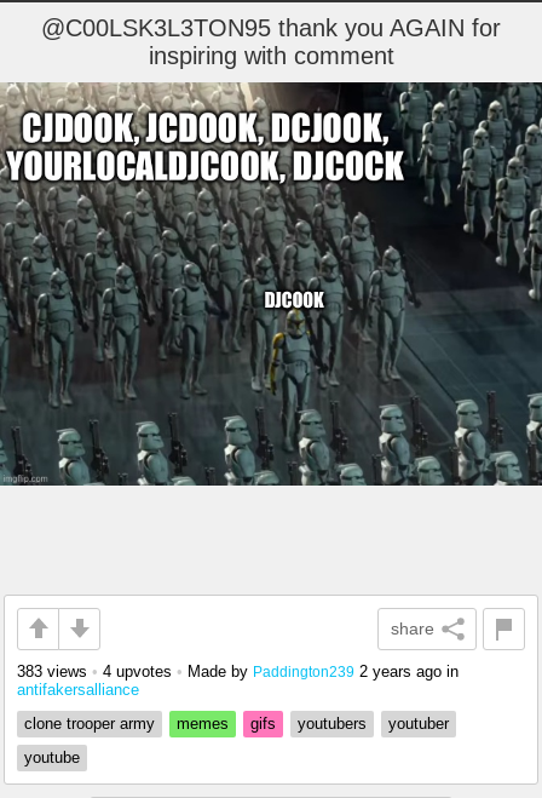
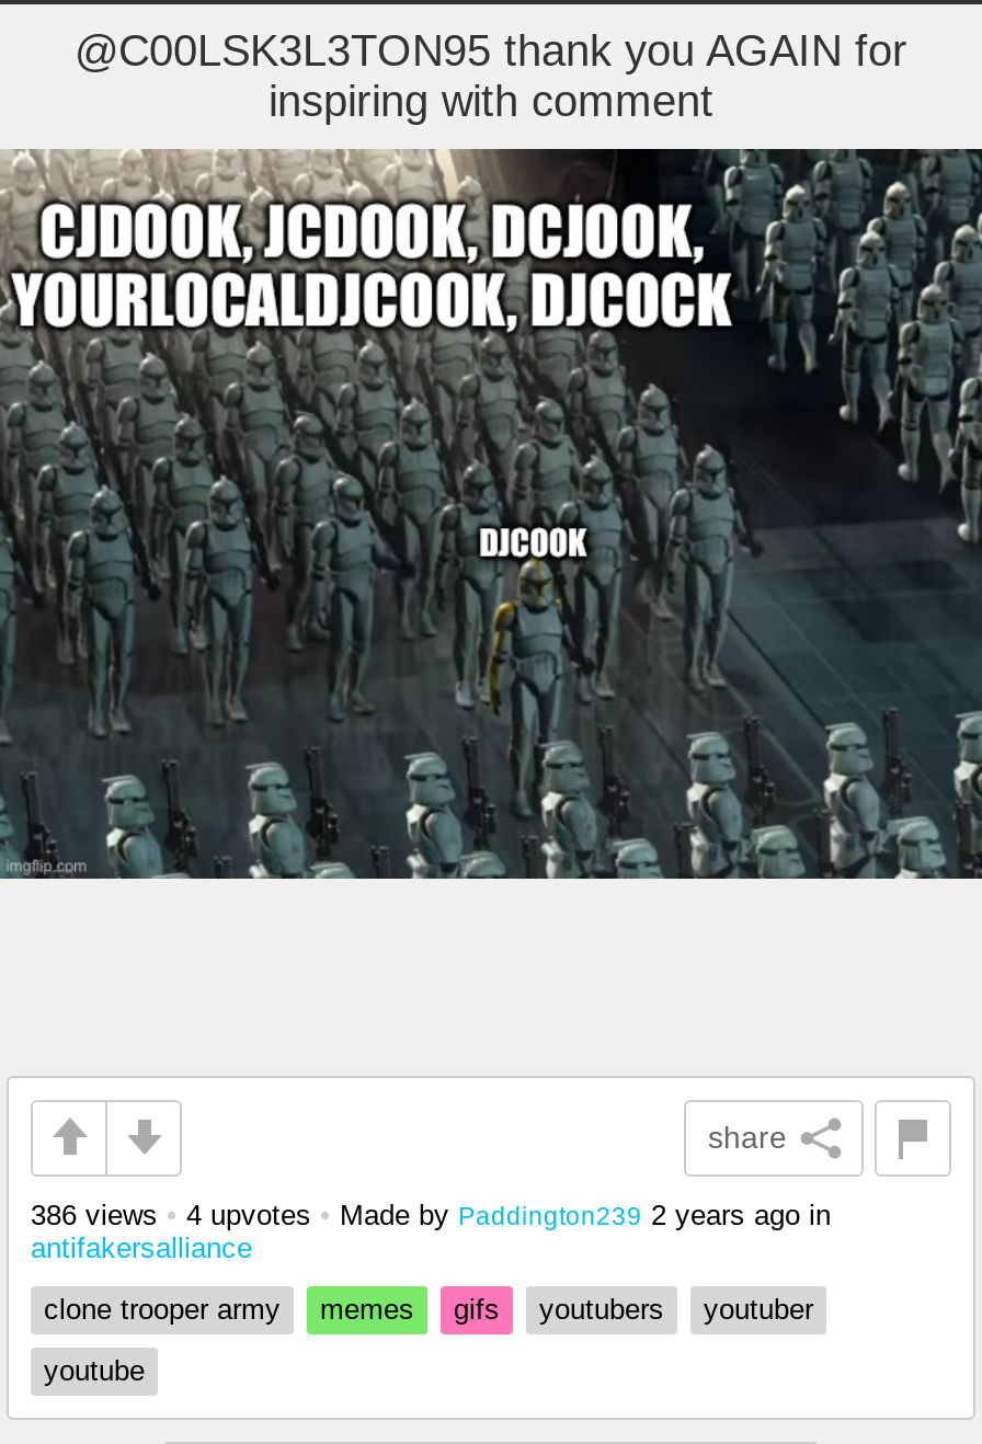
[17,662,459,680] 383 views • 4 upvotes • Made by Paddington239 2 years ago in -> [31,1198,831,1231] 386 views • 4 upvotes • Made by Paddington239 2 years ago in

